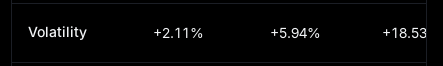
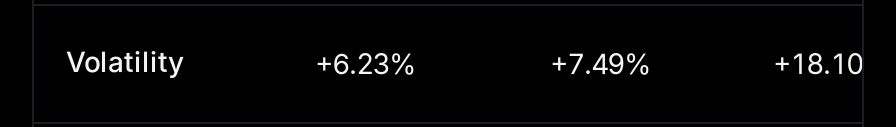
[152,24,203,41] +2.11% -> [315,47,417,81] +6.23%
[270,24,321,41] +5.94% -> [550,47,652,81] +7.49%
[381,24,440,41] +18.53% -> [773,47,891,81] +18.10%

